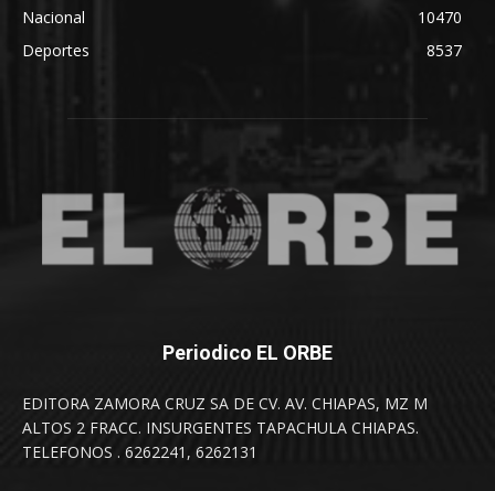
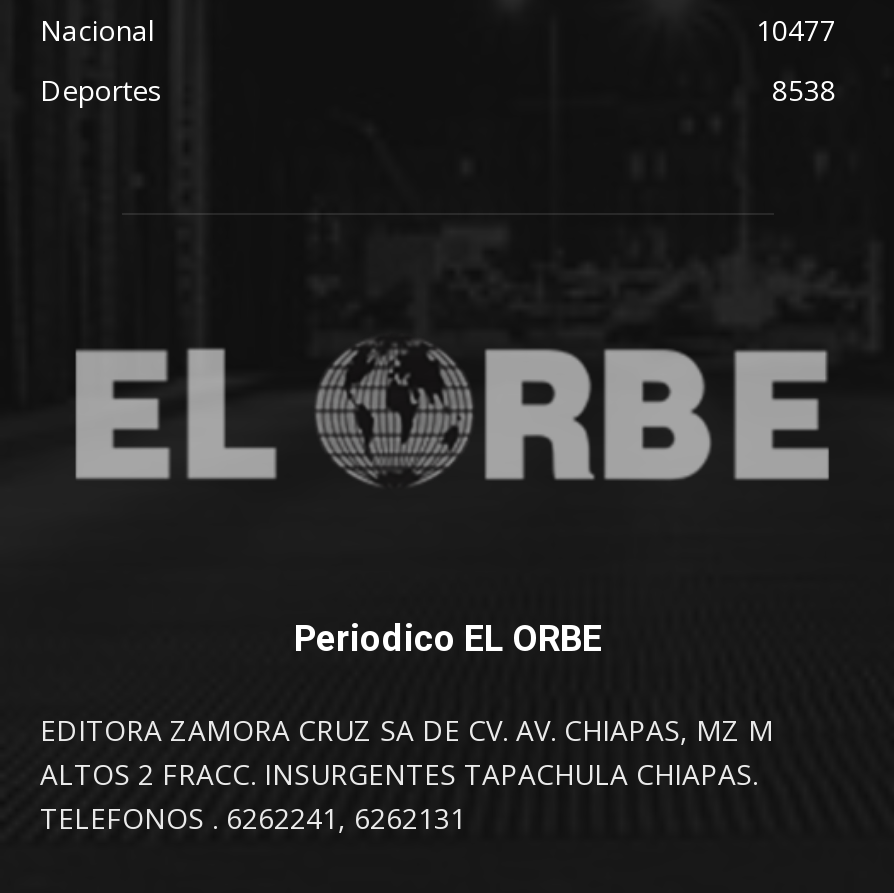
[418,7,462,28] 10470 -> [756,11,836,49] 10477
[426,40,462,61] 8537 -> [772,71,836,109] 8538

